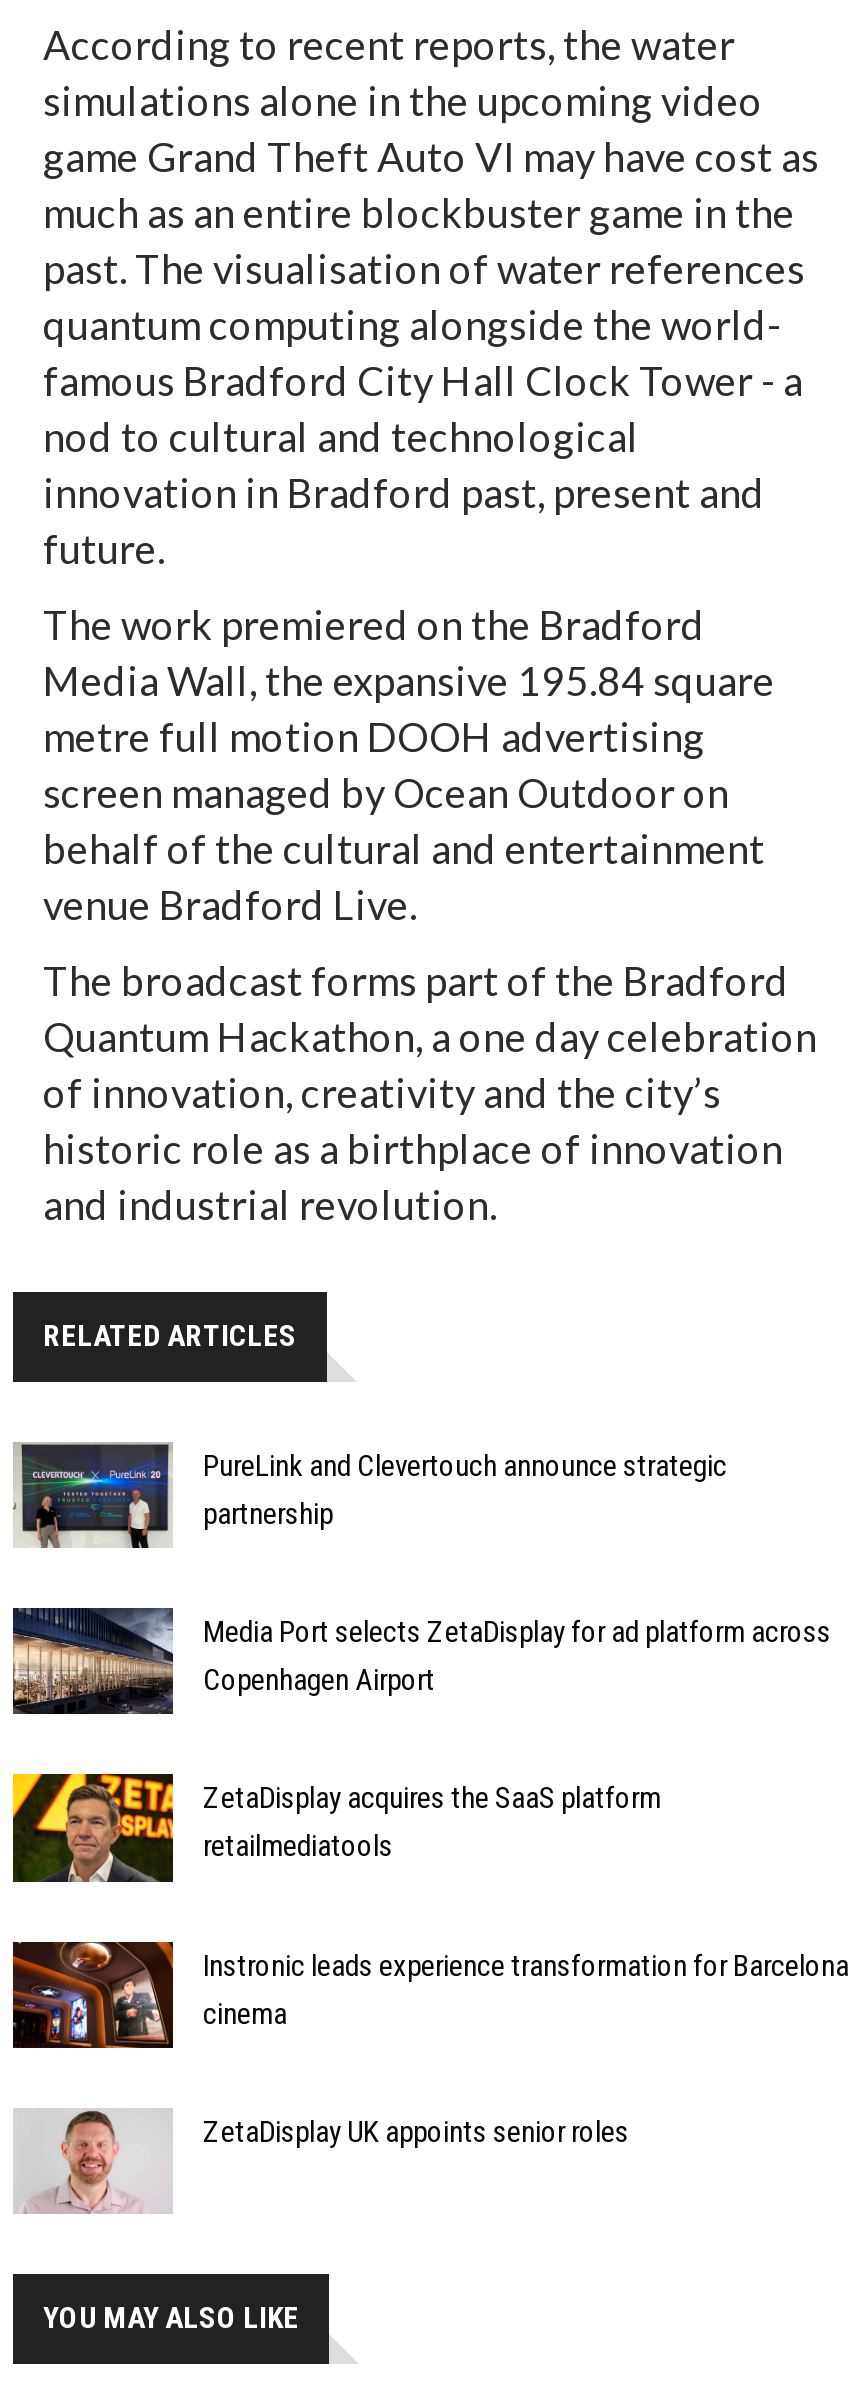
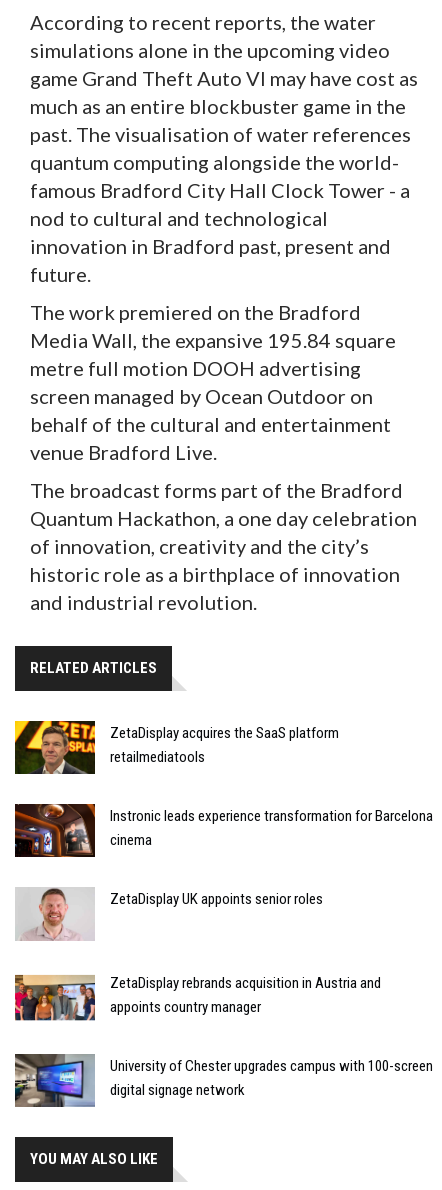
[13,1442,831,1698] [image] | PureLink and Clevertouch announce strategic | partnership | Media Port selects ZetaDisplay for ad platform across | Copenhagen Airport -> none
[11,1606,175,1714] [image] -> none
moved [11,1770,849,2150] -> [14,718,433,908]: [image] | ZetaDisplay acquires the SaaS platform | retailmediatools | Instronic leads experience transformation for Barcelona | cinema | ZetaDisplay UK appoints senior roles
moved [29,2110,139,2216] -> [23,888,78,941]: [image]
none -> [14,971,433,1099] [image] | ZetaDisplay rebrands acquisition in Austria and | appoints country manager | University of Chester upgrades campus with 100-screen | digital signage network
none -> [14,1053,95,1108] [image]

